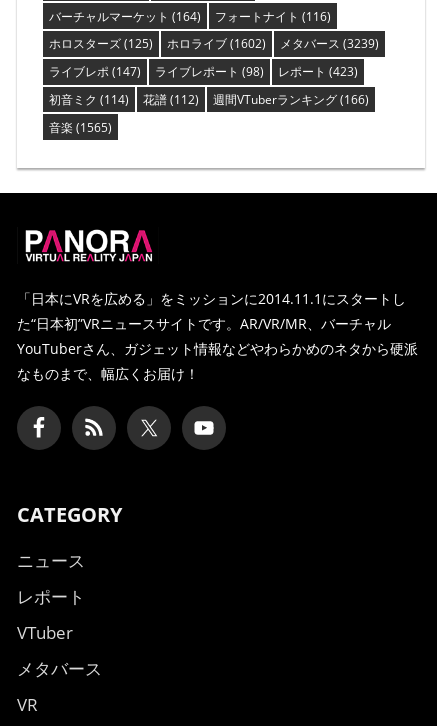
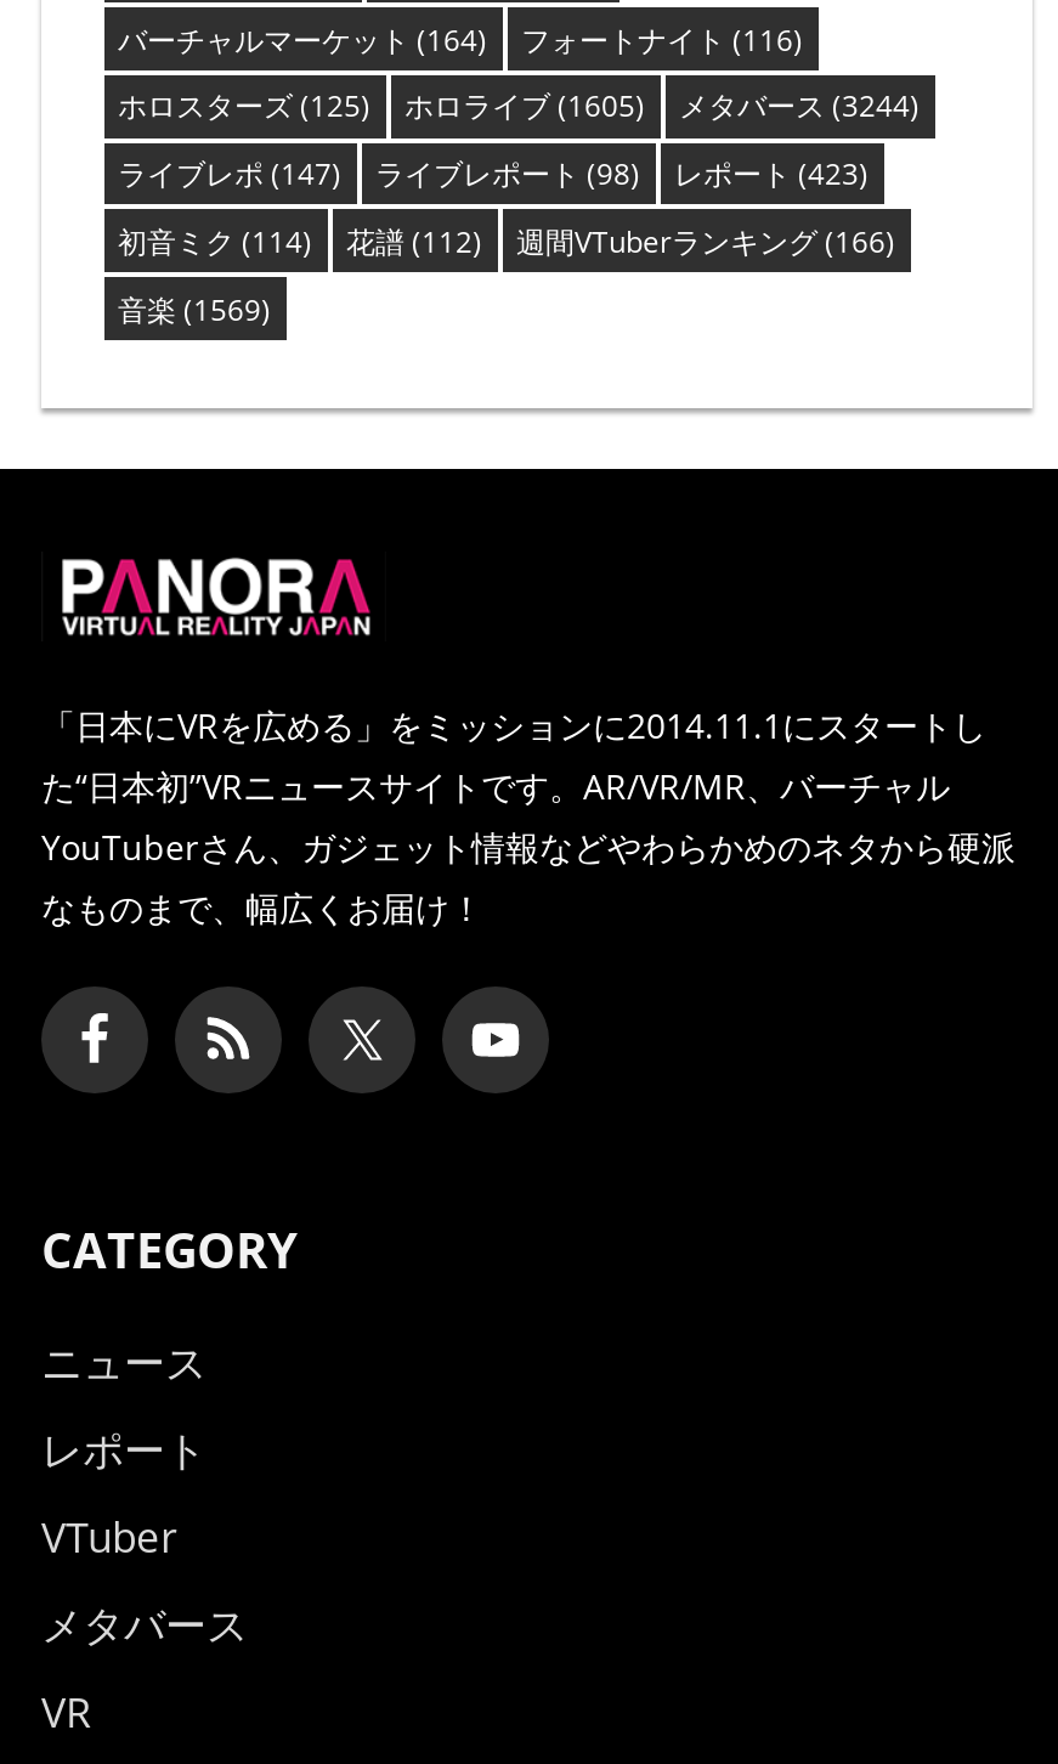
[166,35,265,52] ホロライブ(1602) -> [404,86,645,127] ホロライブ(1605)
[279,35,378,52] メタバース(3239) -> [679,86,920,127] メタバース(3244)
[48,119,111,136] 音楽(1565) -> [118,288,271,330] 音楽(1569)

